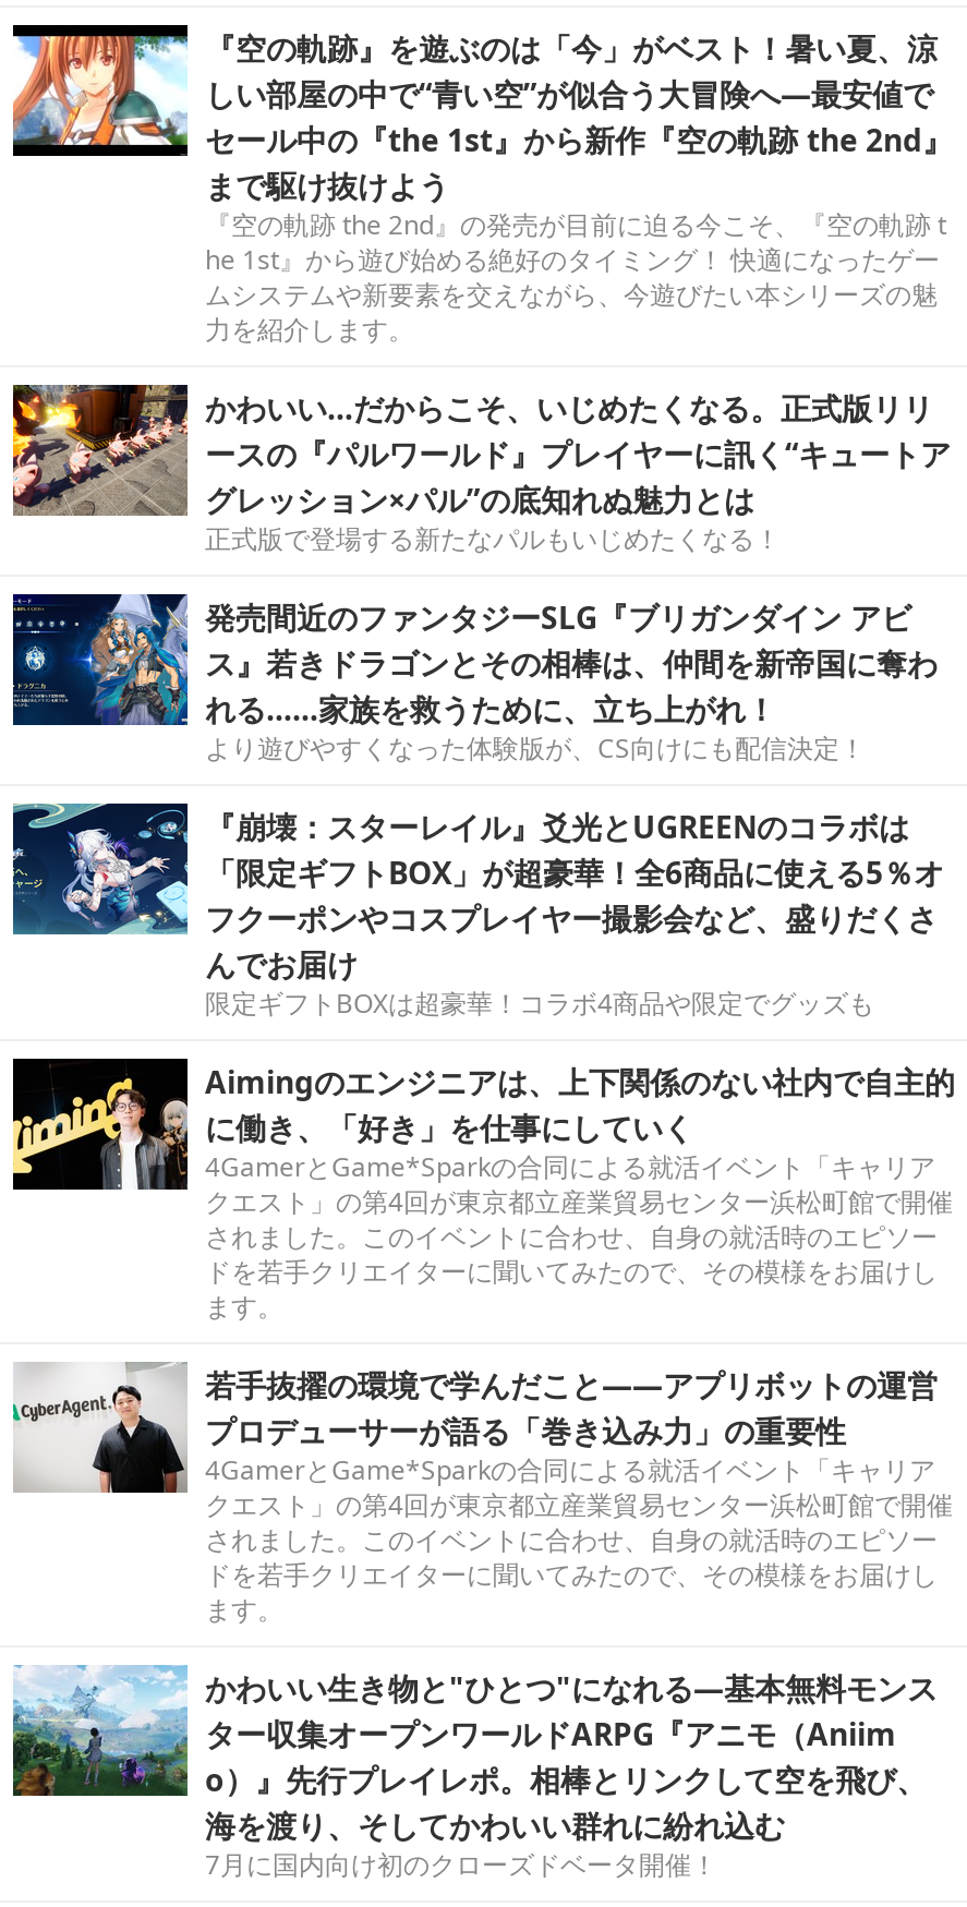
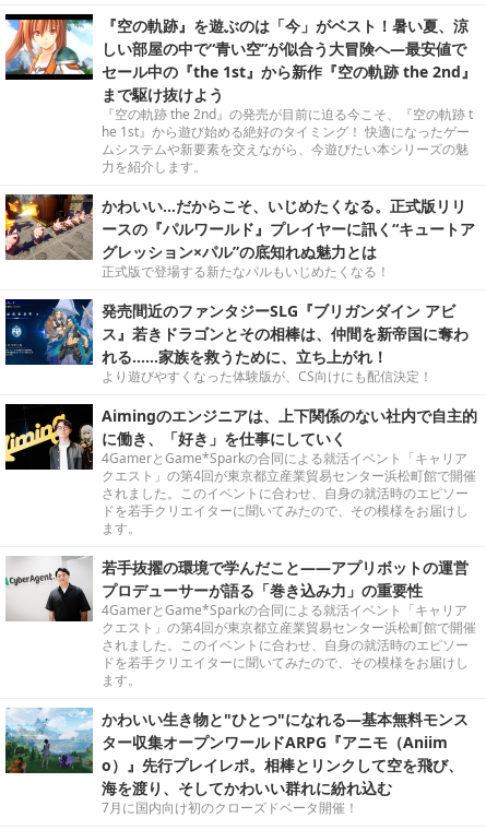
[11,801,944,1022] [image] | 『崩壊：スターレイル』爻光とUGREENのコラボは | 「限定ギフトBOX」が超豪華！全6商品に使える5％オ | フクーポンやコスプレイヤー撮影会など、盛りだくさ | んでお届け | 限定ギフトBOXは超豪華！コラボ4商品や限定でグッズも -> none

